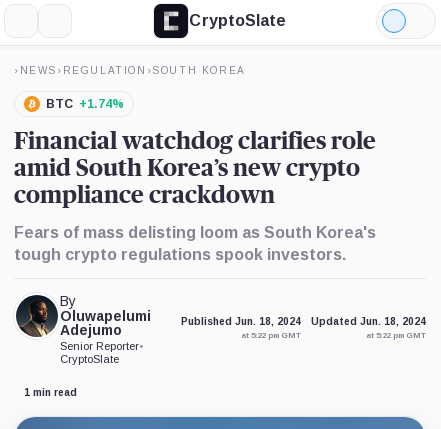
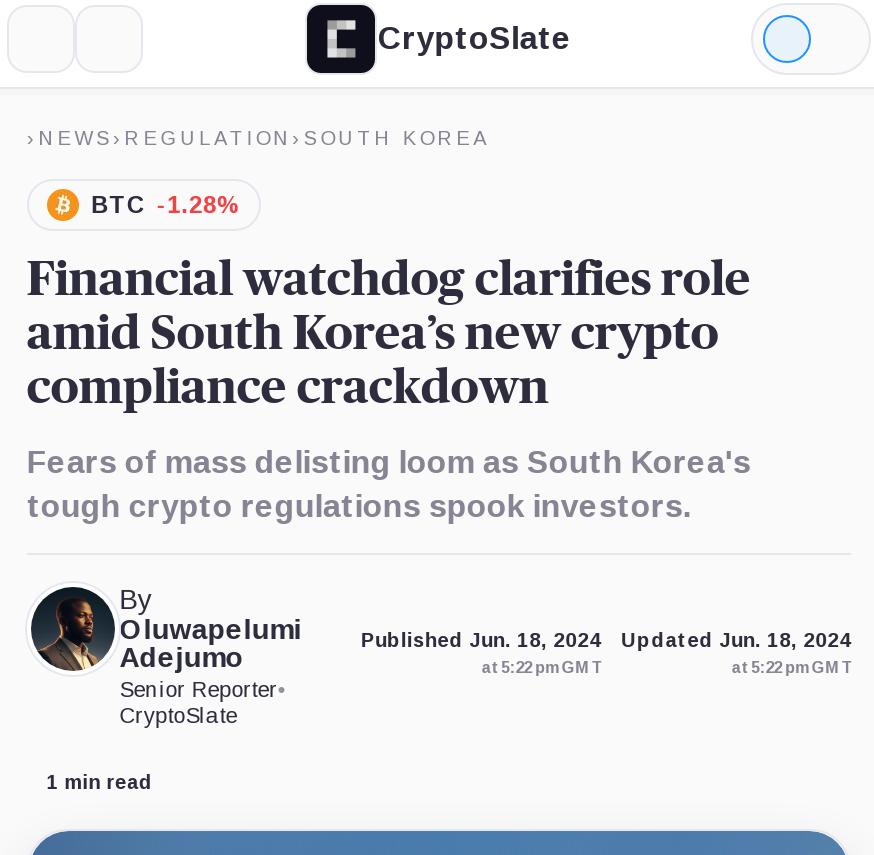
[46,97,124,111] BTC +1.74% -> [91,191,241,219] BTC -1.28%

